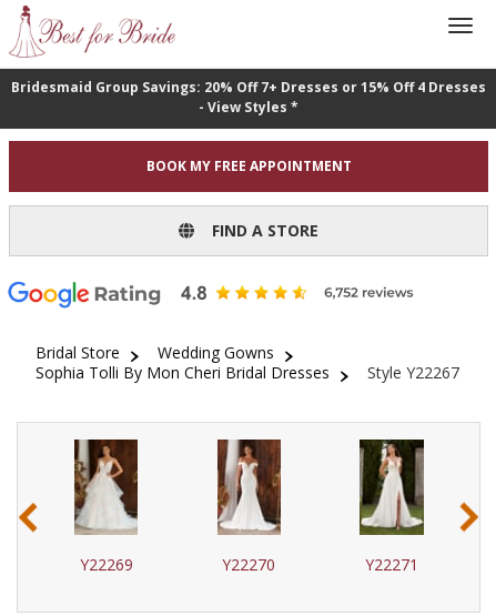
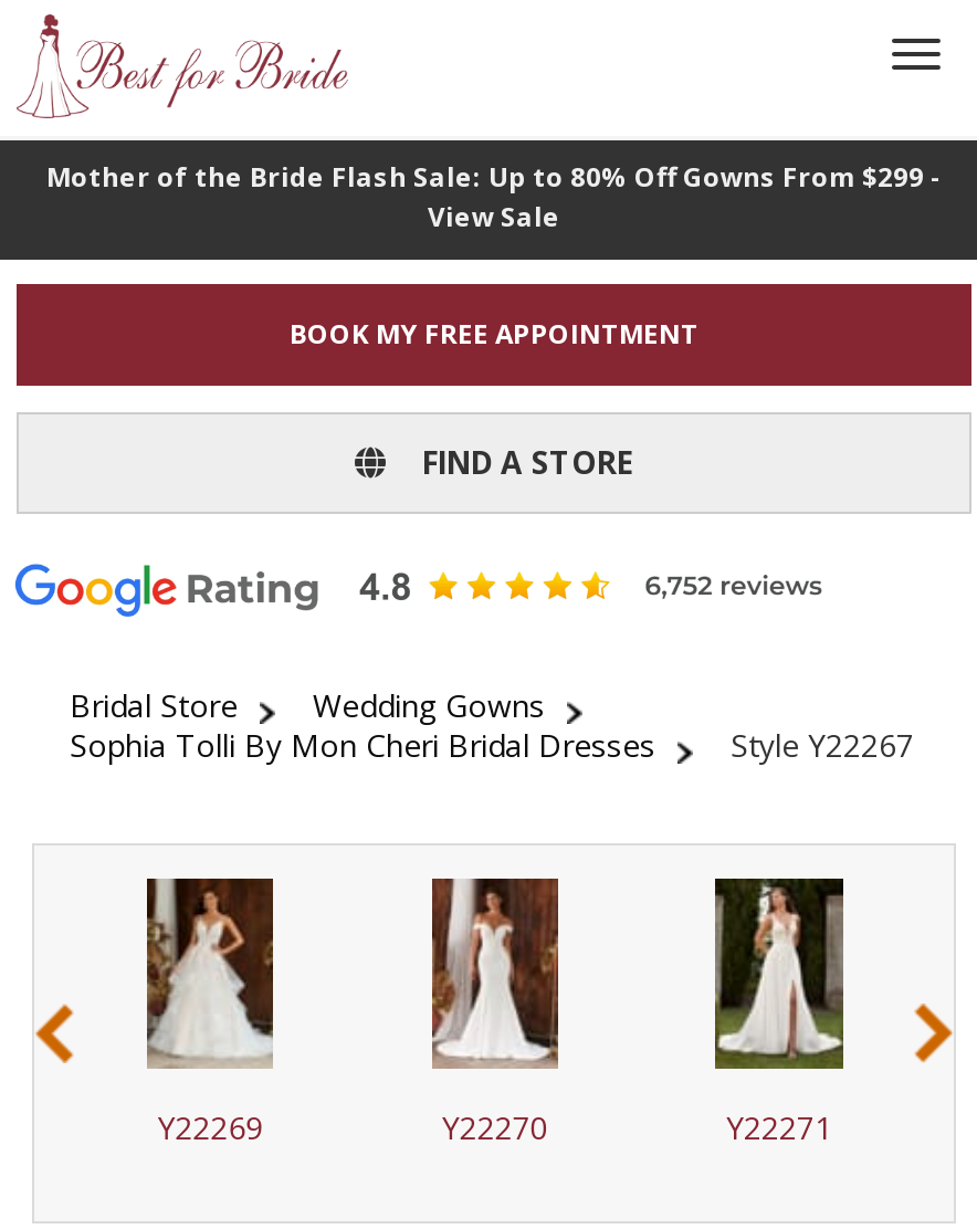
[11,78,486,117] Bridesmaid Group Savings: 20% Off 7+ Dresses or 15% Off 4 Dresses | - View Styles * -> [46,158,942,235] Mother of the Bride Flash Sale: Up to 80% Off Gowns From $299 - | View Sale

